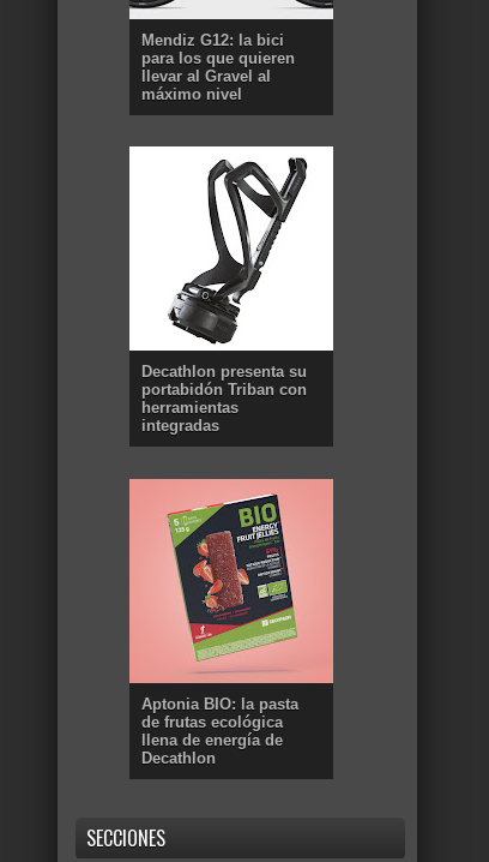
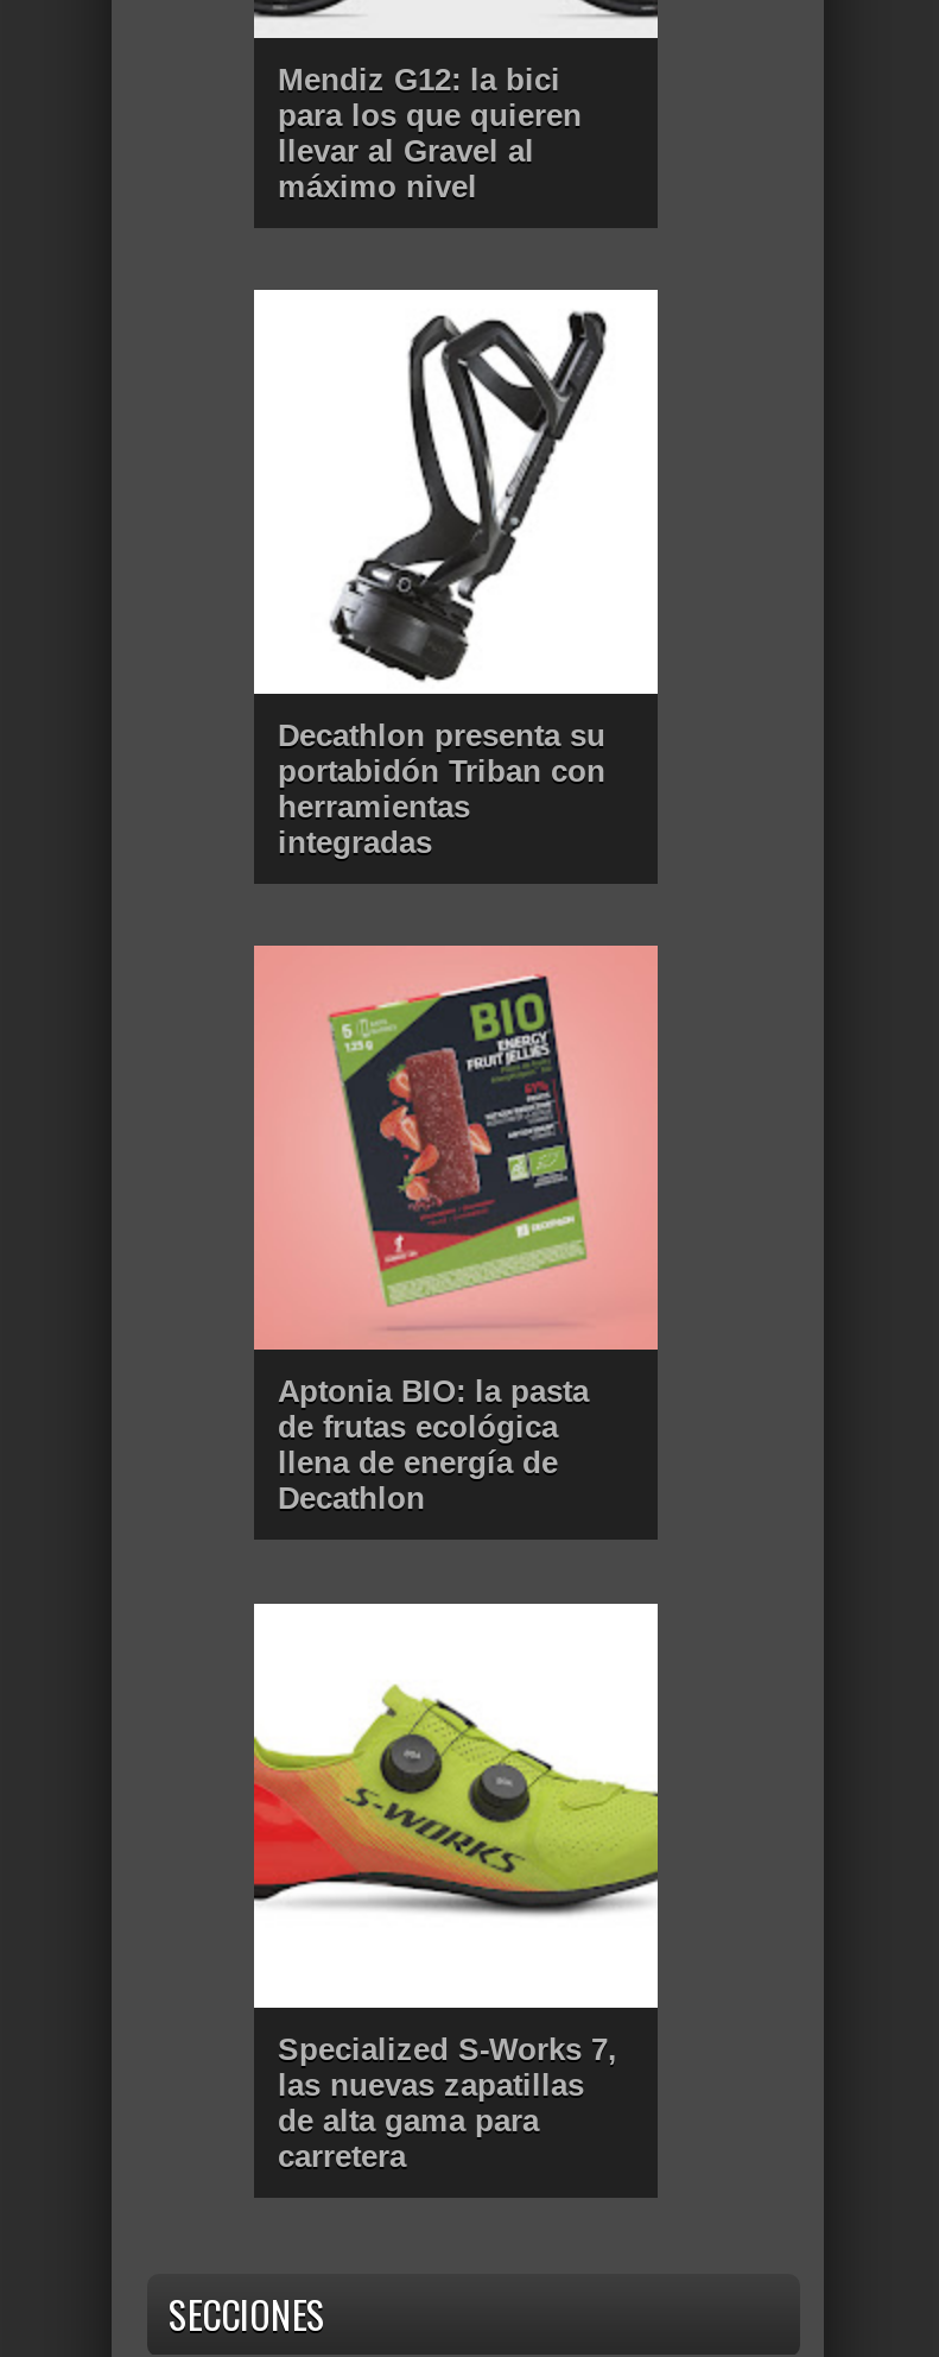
none -> [252,1601,660,2174] [image] | Specialized S-Works 7, | las nuevas zapatillas | de alta gama para | carretera

